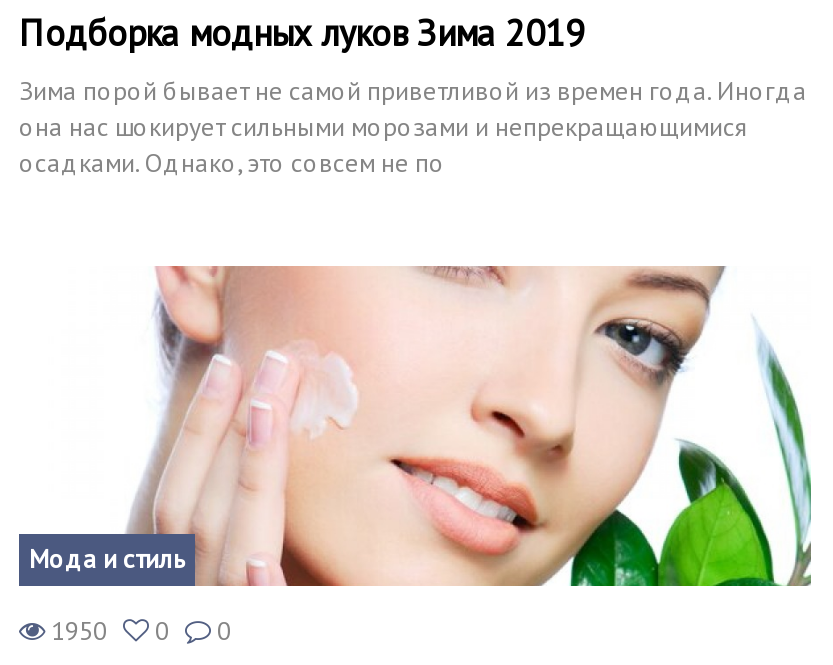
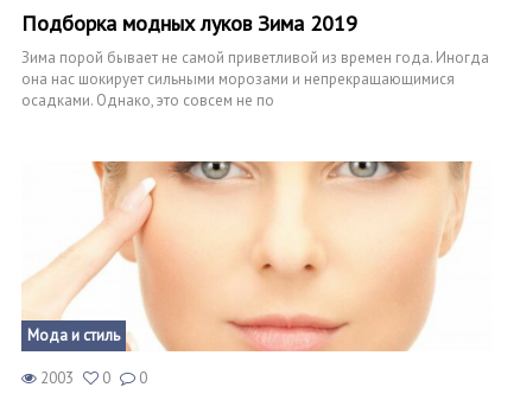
[21,266,813,647] [image] | 1950 0 0 -> [21,160,492,388] [image] | 2003 0 0

